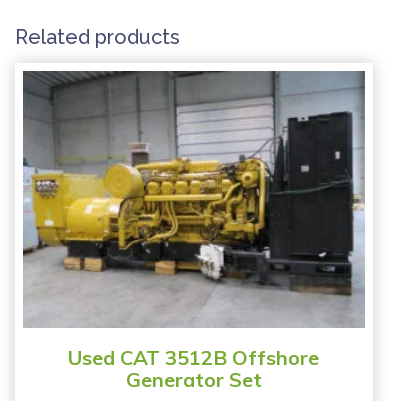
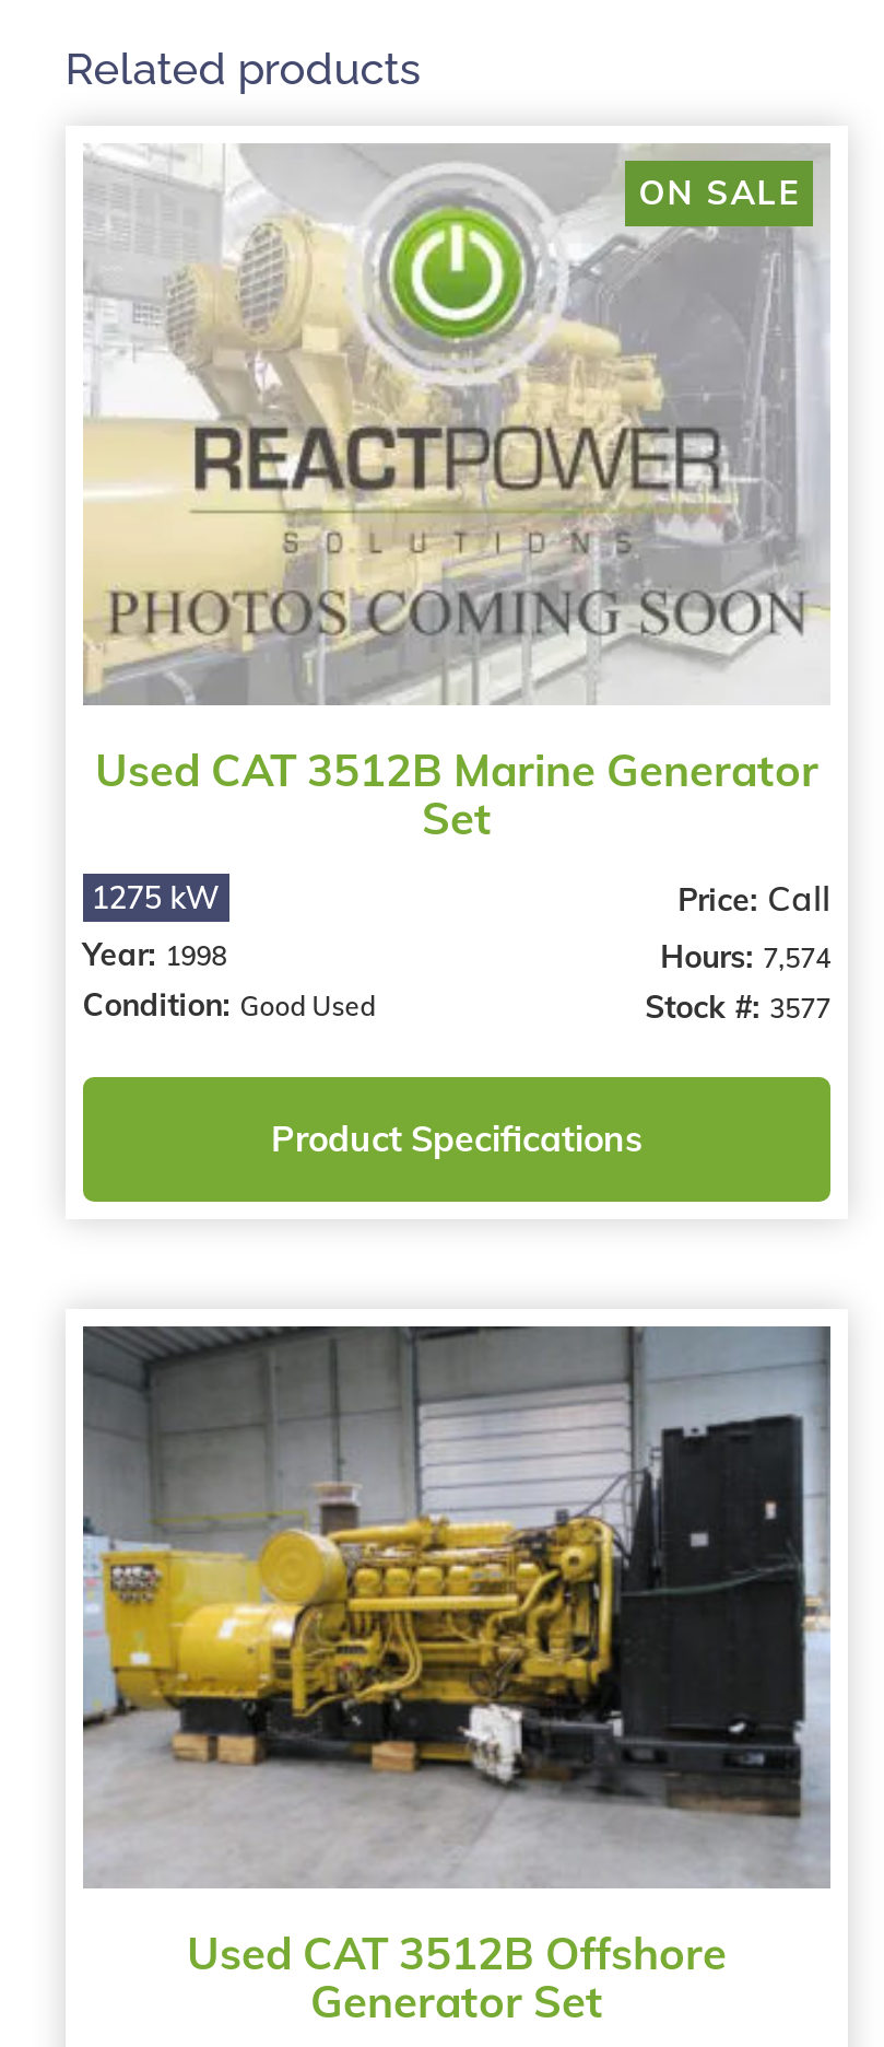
none -> [83,742,818,1024] Used CAT 3512B Marine Generator | Set | 1275 kW | Year: 1998 | Condition: Good Used
none -> [83,143,830,703] [image] | ON SALE
none -> [271,875,831,1160] Price: Call | Hours: 7,574 | Stock #: 3577 | Product Specifications

